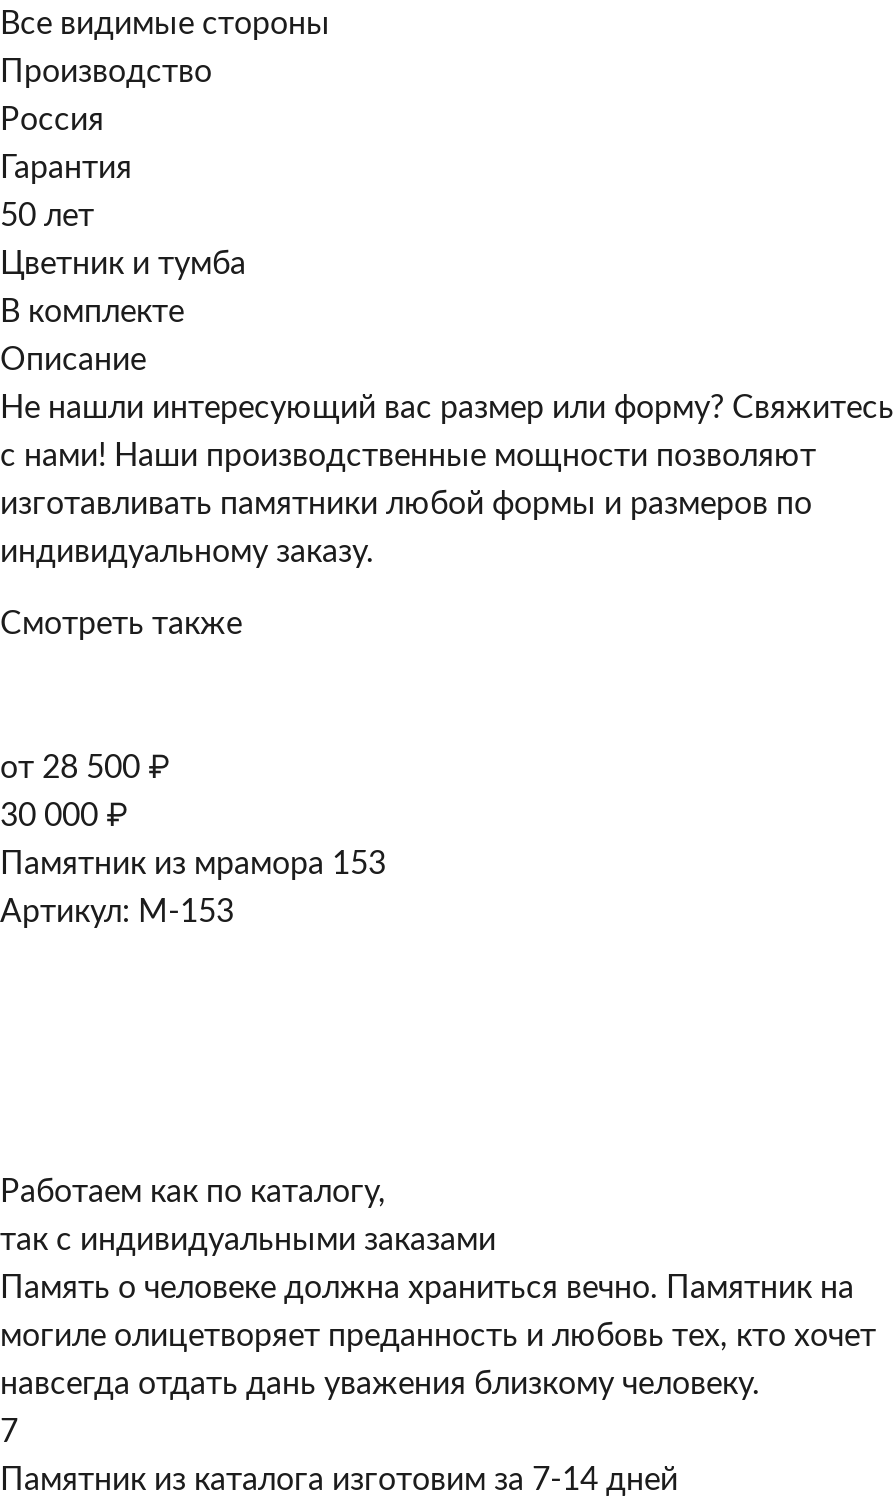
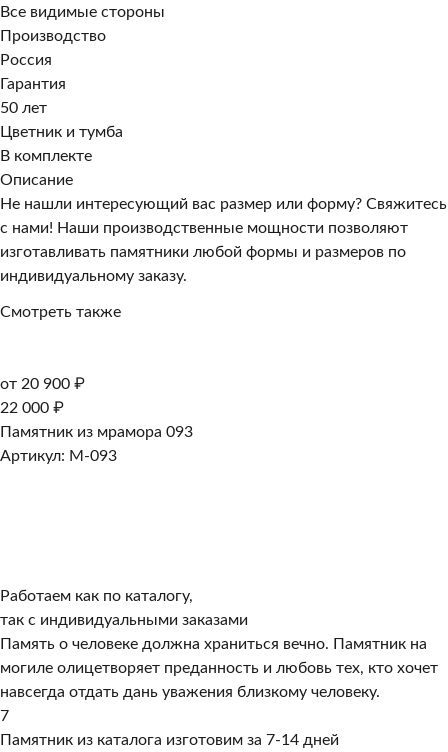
[0,752,170,784] от 28 500 ₽ -> [0,376,85,392] от 20 900 ₽
[0,800,128,832] 30 000 ₽ -> [0,400,64,416] 22 000 ₽
[0,848,386,880] Памятник из мрамора 153 -> [0,424,193,440] Памятник из мрамора 093
[0,896,234,928] Артикул: M-153 -> [0,448,117,464] Артикул: M-093

